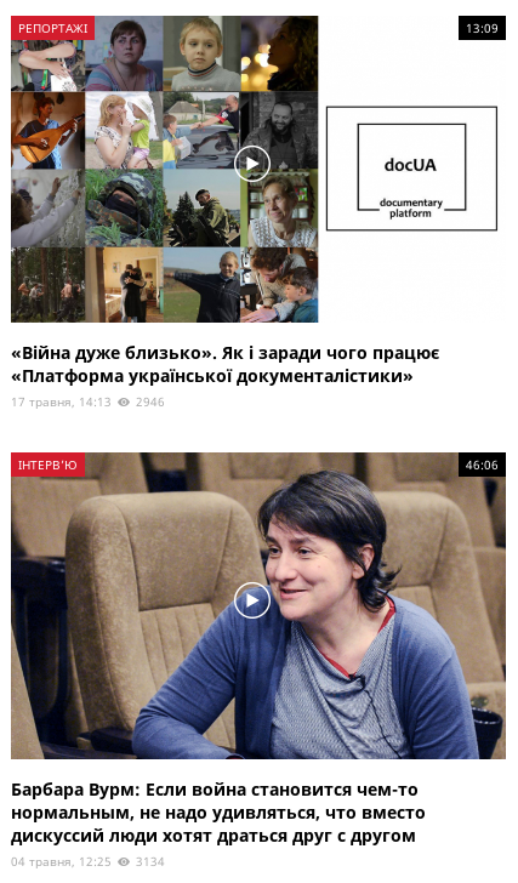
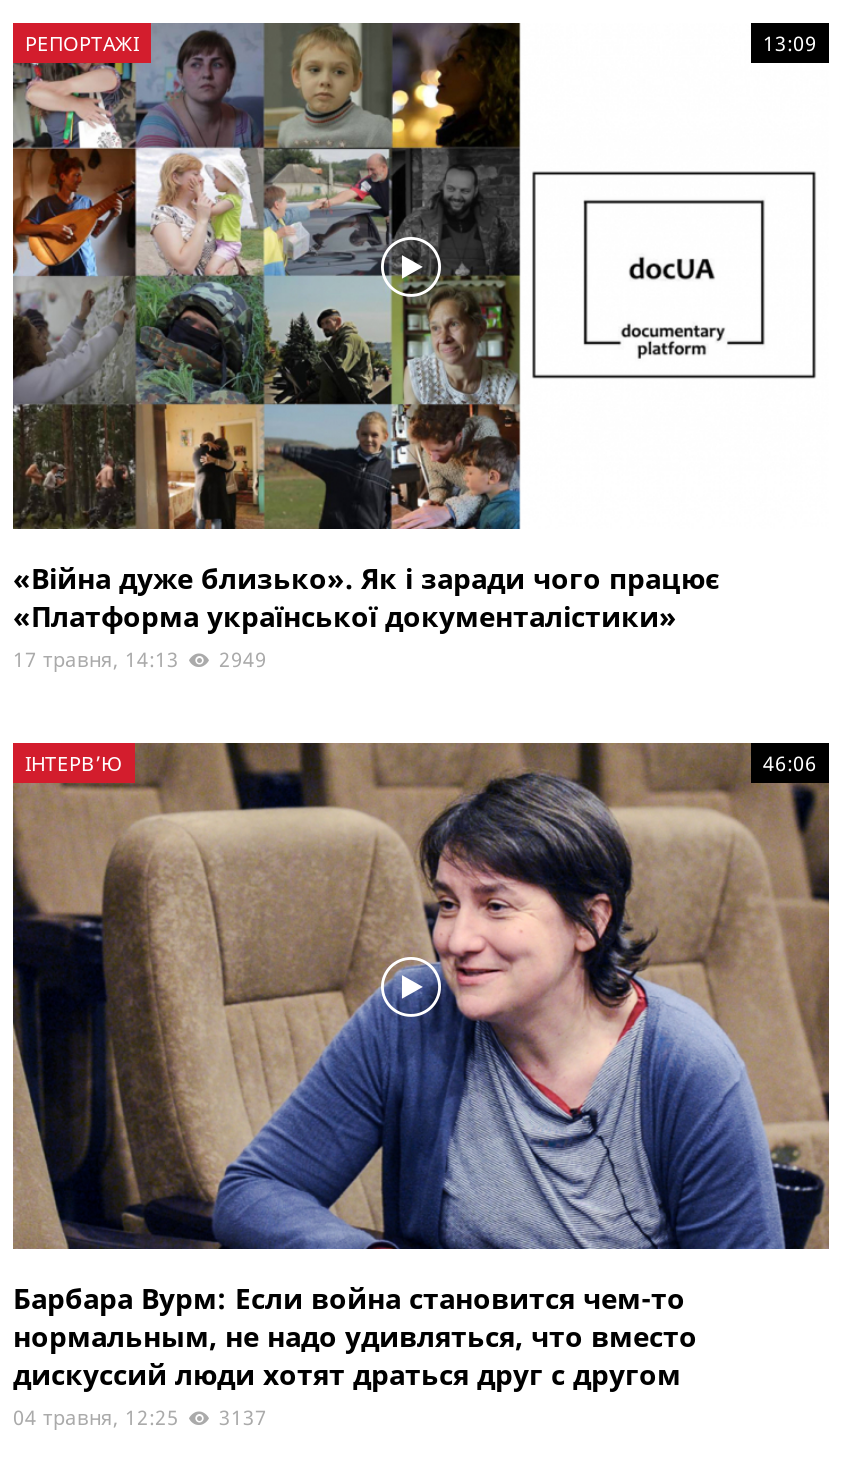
[11,393,165,410] 17 травня, 14:13 2946 -> [13,645,267,673] 17 травня, 14:13 2949
[11,853,165,870] 04 травня, 12:25 3134 -> [13,1403,267,1431] 04 травня, 12:25 3137

